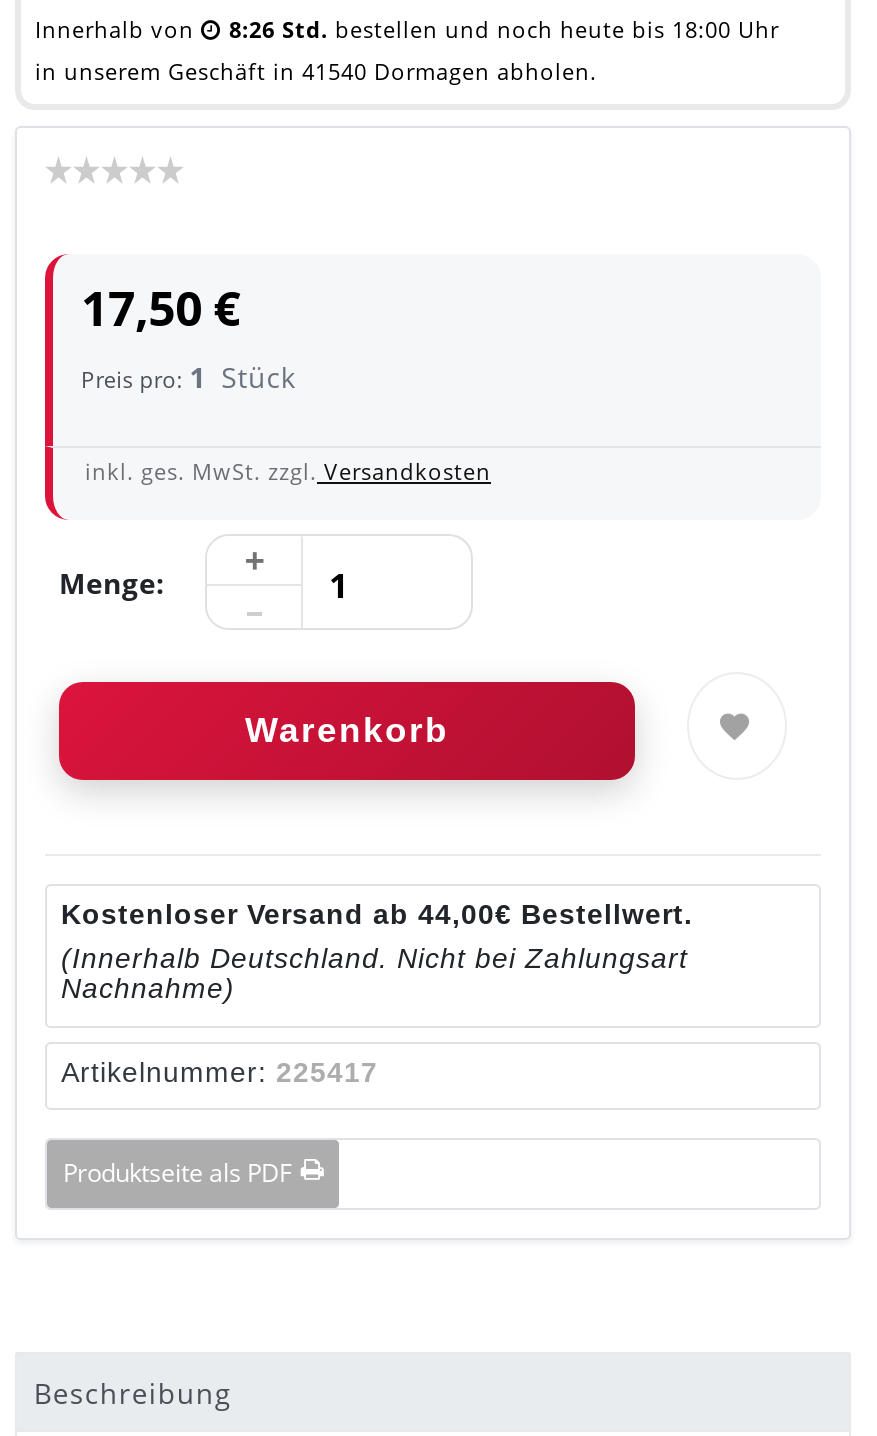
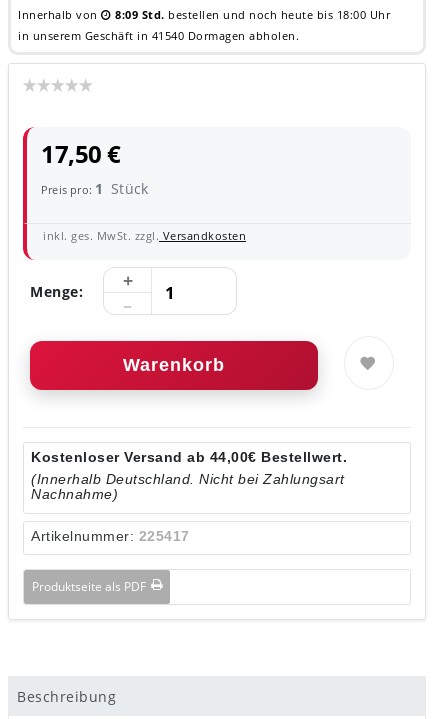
[229,15,779,45] 8:26 Std. bestellen und noch heute bis 18:00 Uhr -> [115,7,390,22] 8:09 Std. bestellen und noch heute bis 18:00 Uhr

